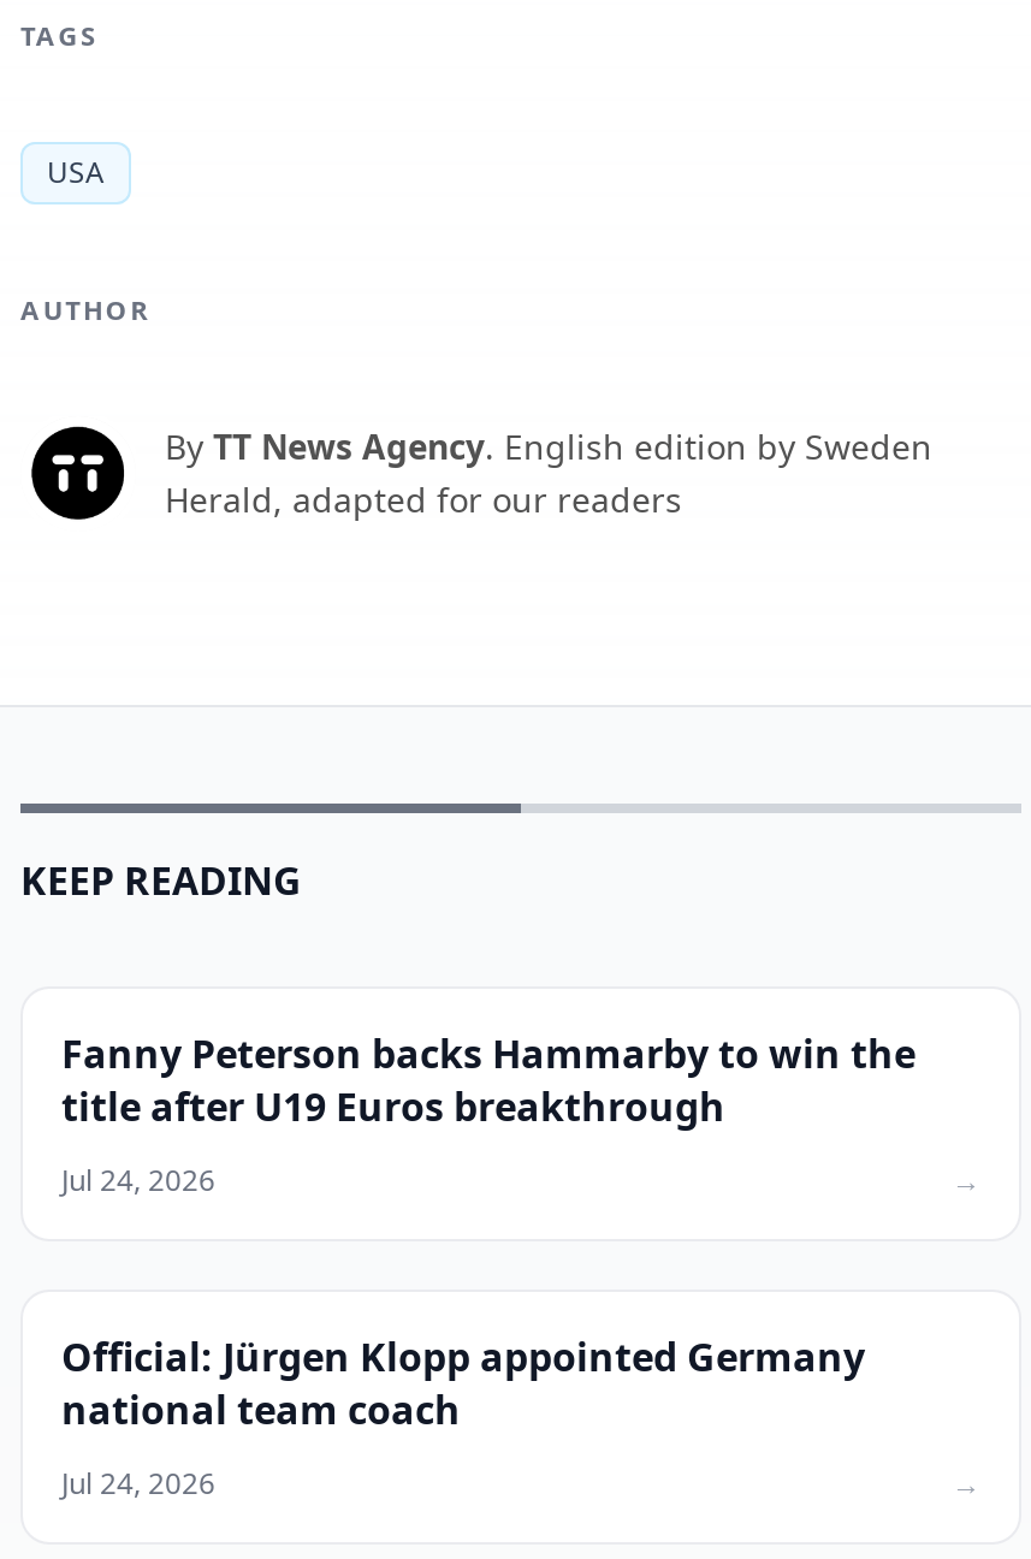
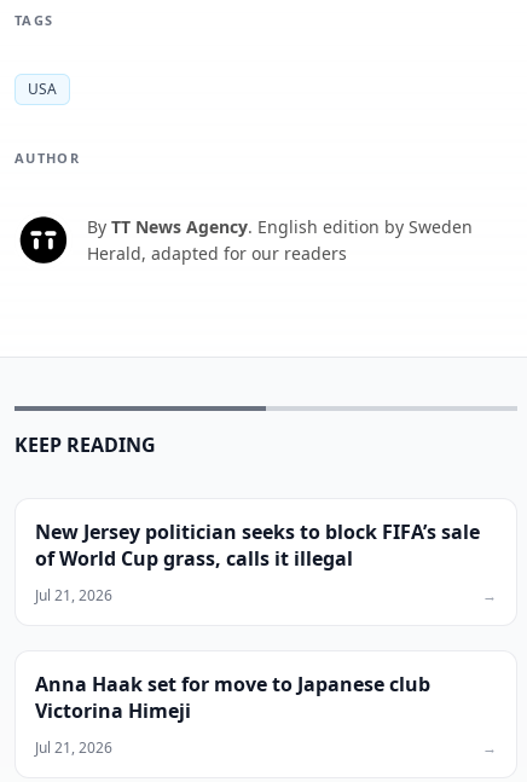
[61,1027,916,1133] Fanny Peterson backs Hammarby to win the | title after U19 Euros breakthrough -> [35,519,480,572] New Jersey politician seeks to block FIFA’s sale | of World Cup grass, calls it illegal
[61,1160,215,1201] Jul 24, 2026 -> [35,585,112,606] Jul 21, 2026
[61,1330,865,1436] Official: Jürgen Klopp appointed Germany | national team coach -> [35,671,430,724] Anna Haak set for move to Japanese club | Victorina Himeji
[61,1463,215,1504] Jul 24, 2026 -> [35,737,112,758] Jul 21, 2026

